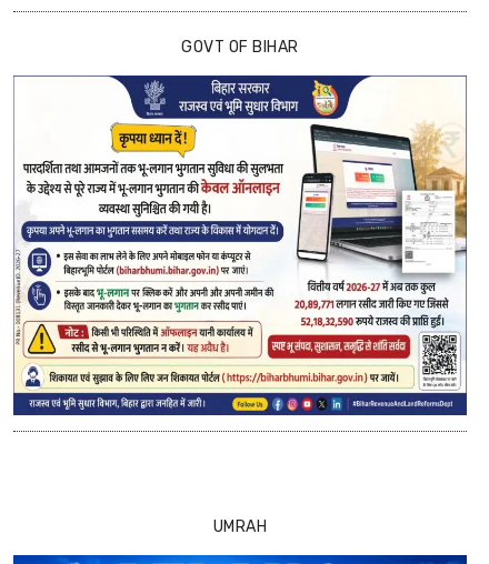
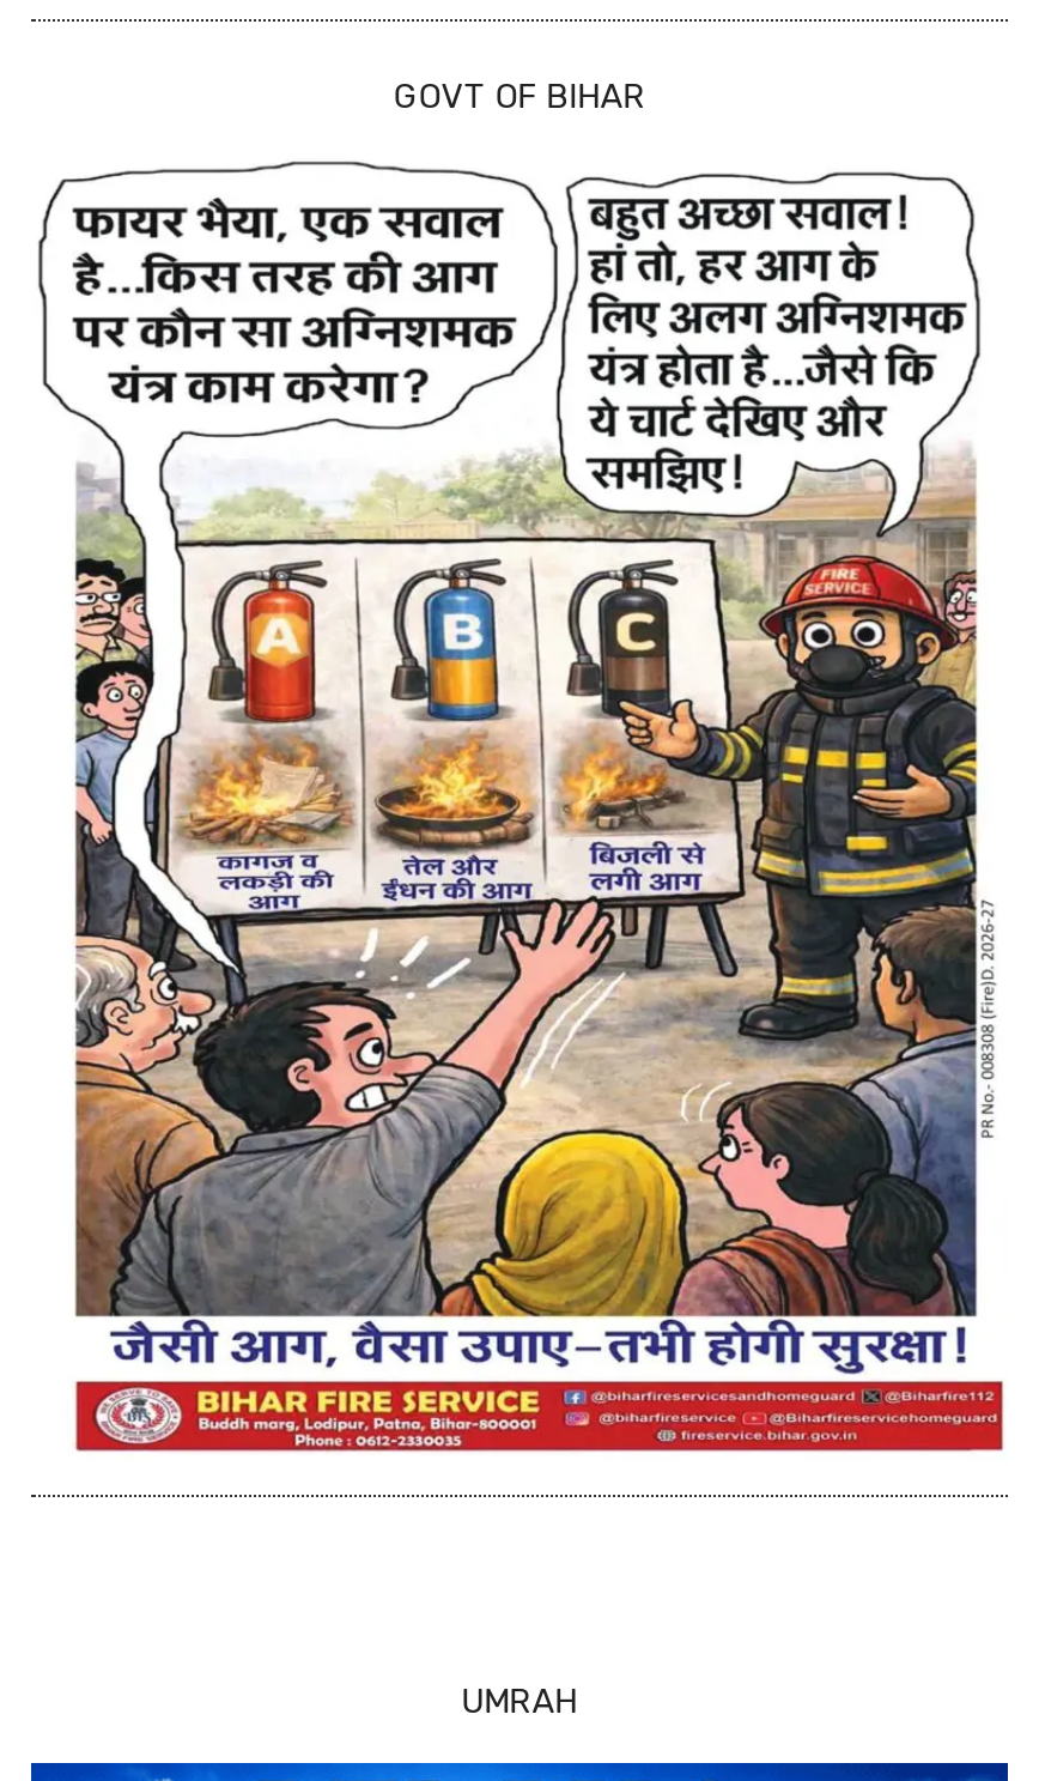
[12,74,468,416] [image] -> [31,160,1008,1461] [image]

